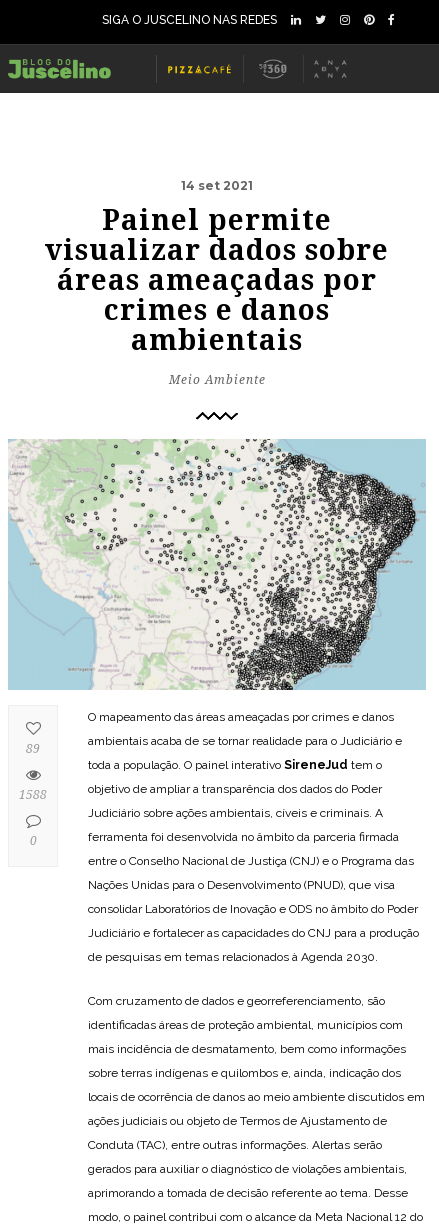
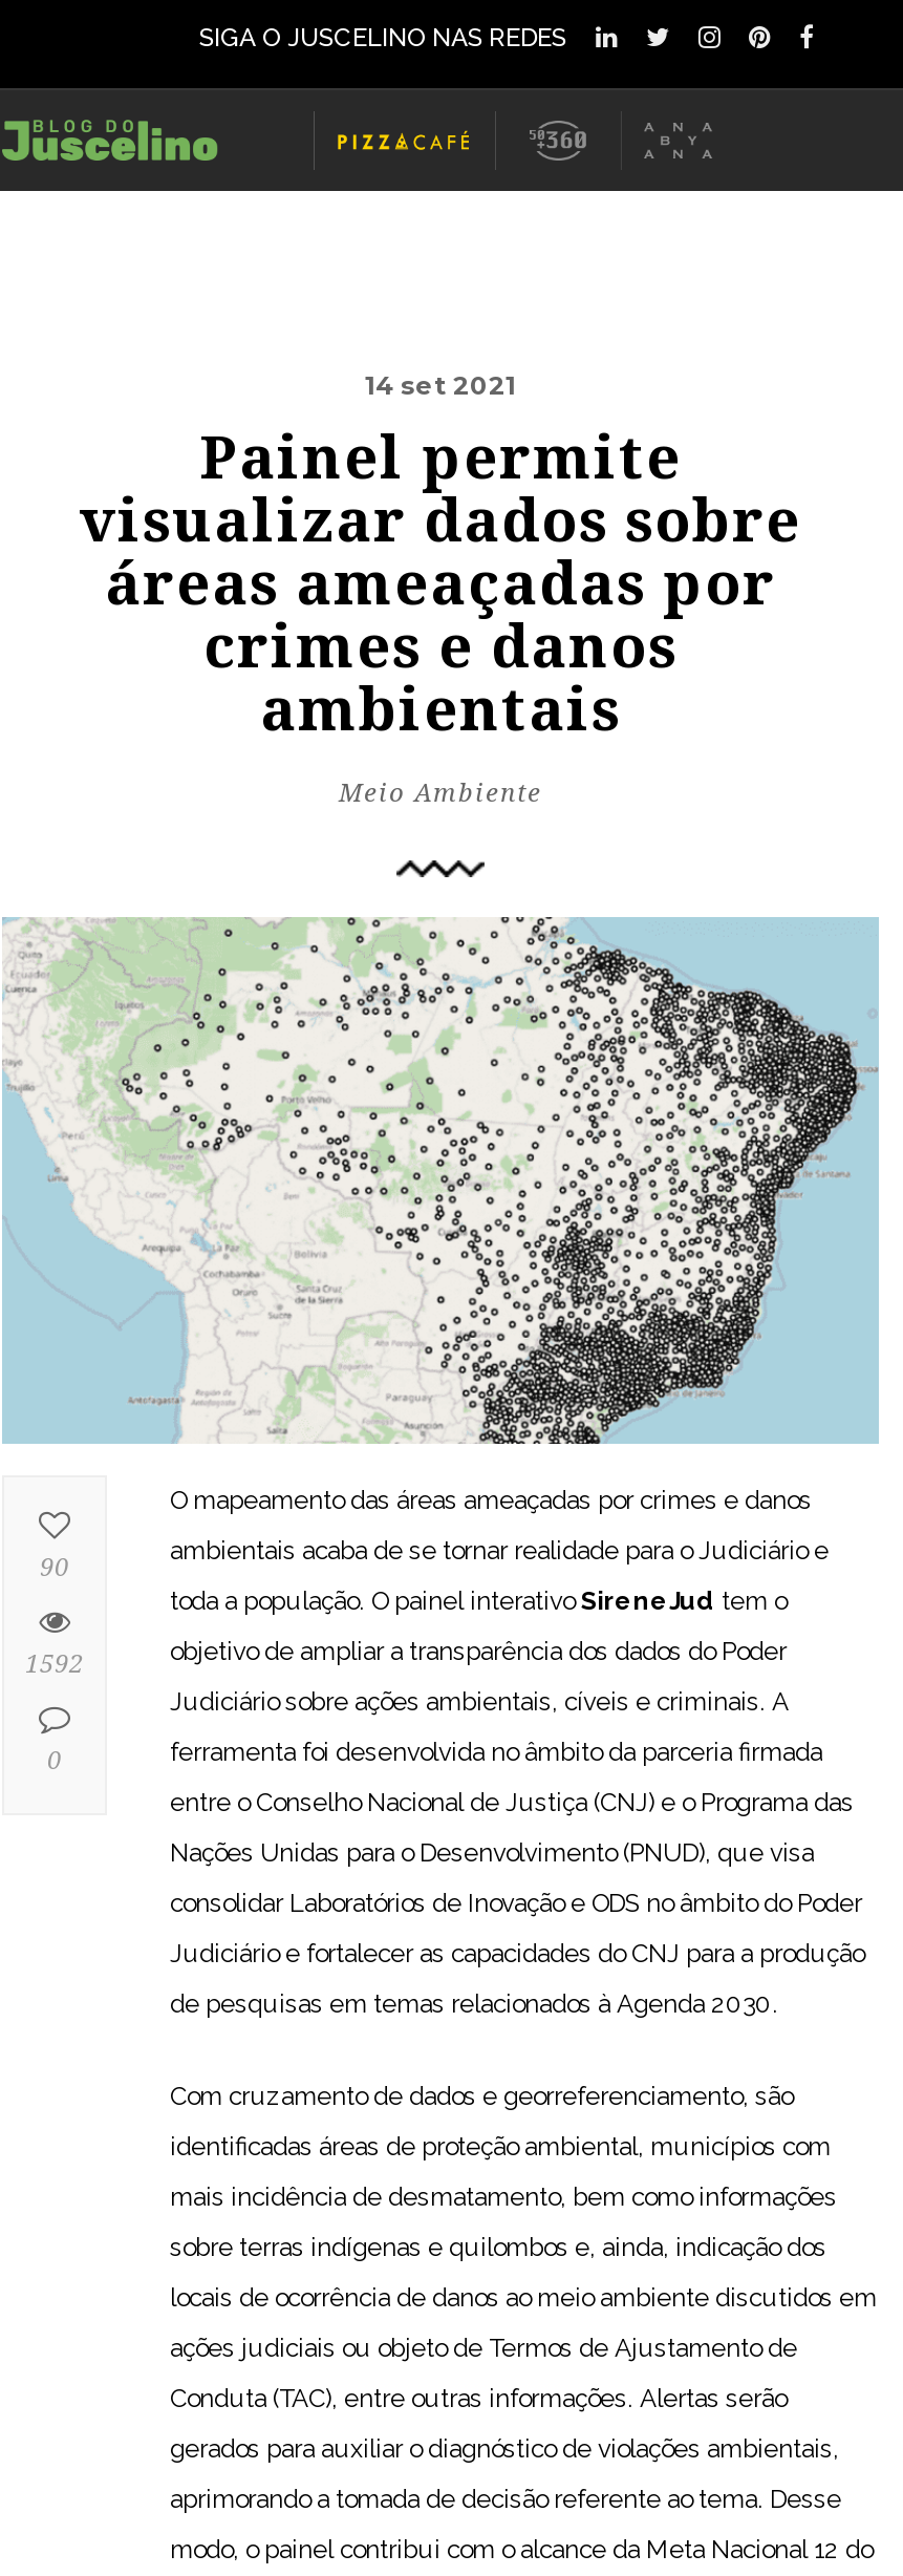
[26,742,40,756] 89 -> [40,1554,69,1583] 90
[19,788,47,802] 1588 -> [25,1650,84,1679] 1592

